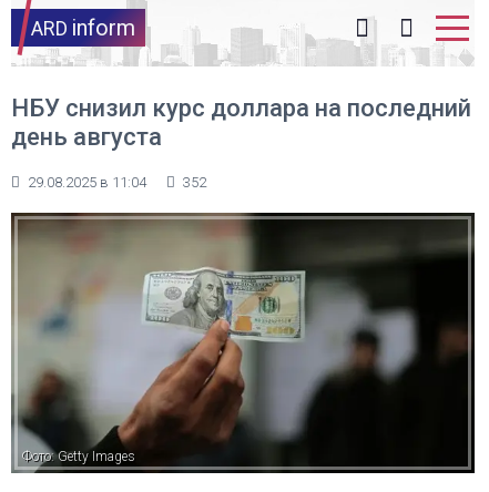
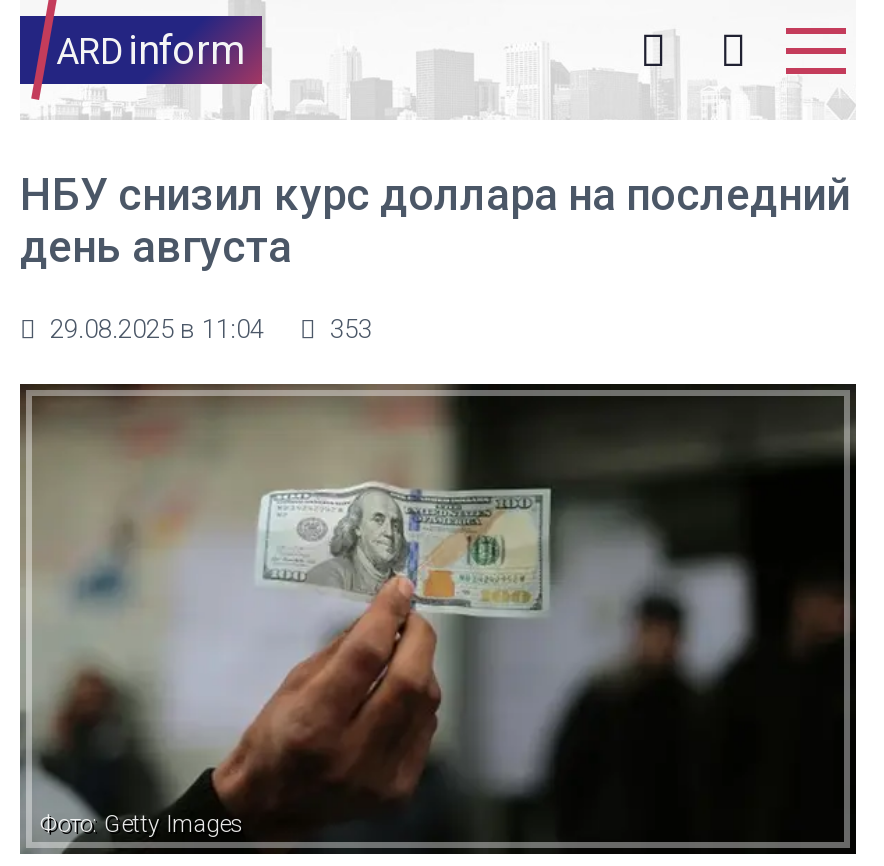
[183,174,206,191] 352 -> [330,314,372,344] 353

